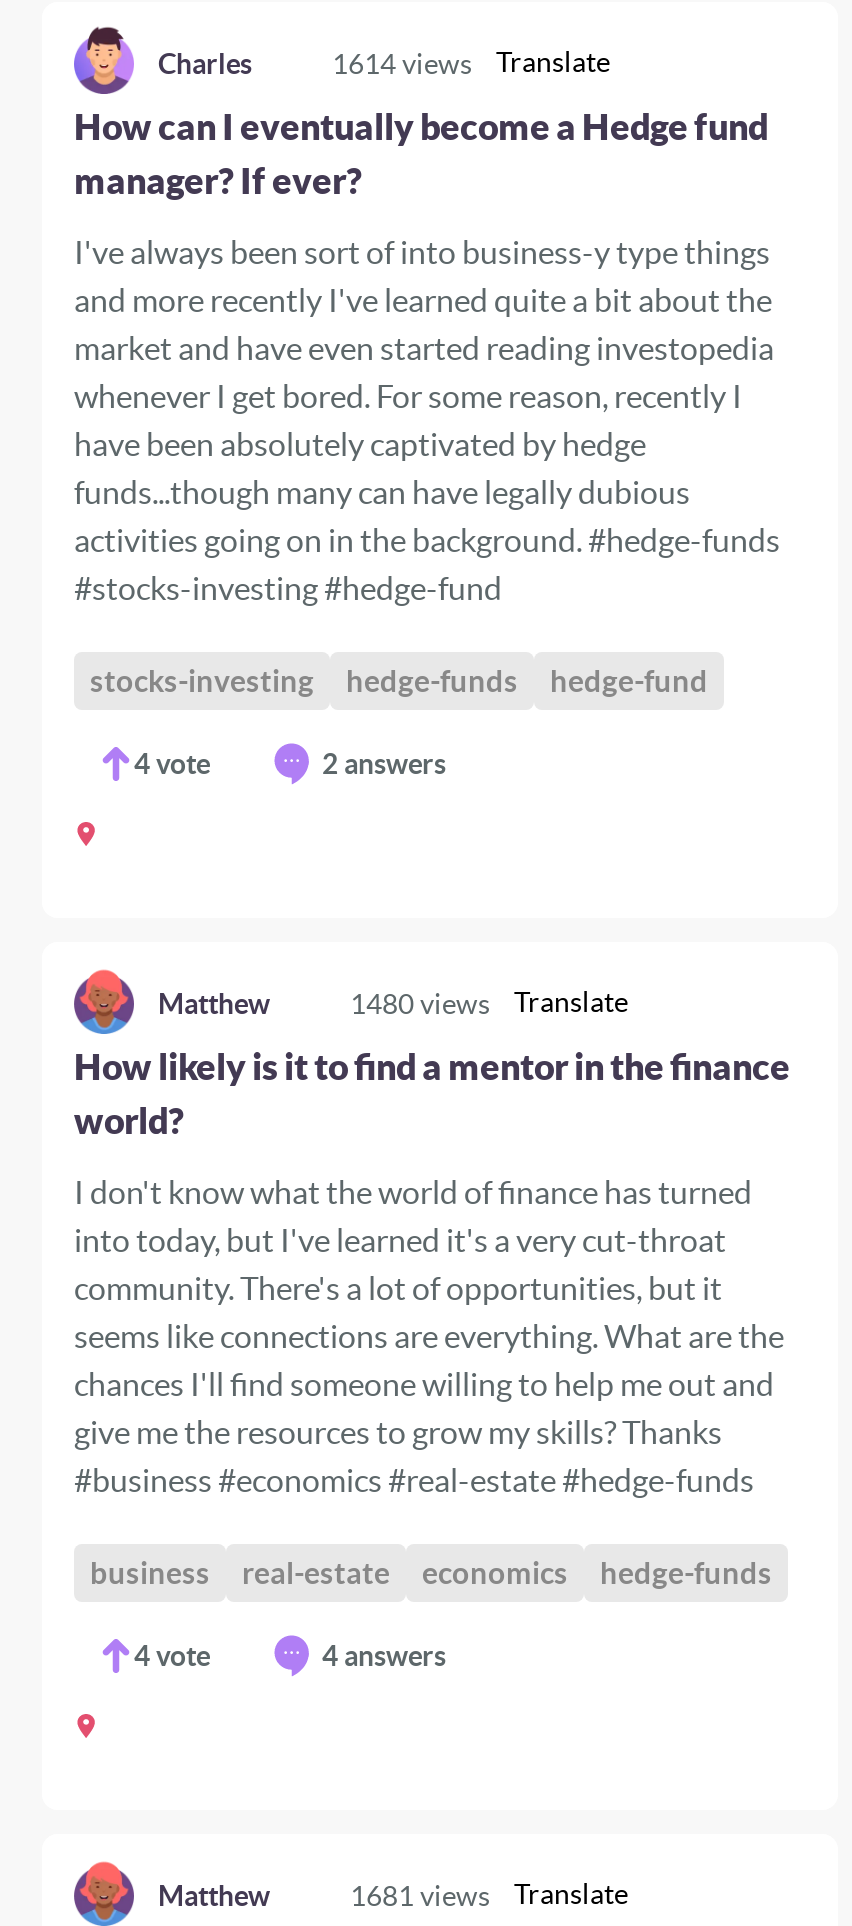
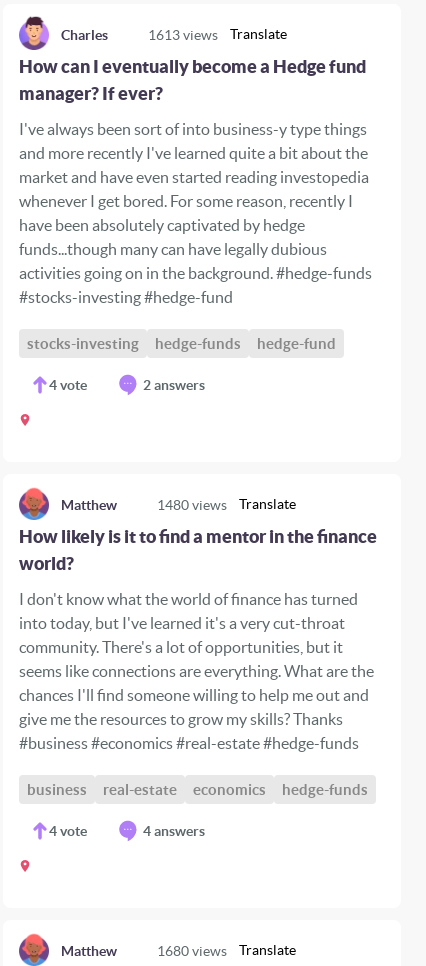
[332,47,610,79] 1614 views Translate -> [148,26,287,42] 1613 views Translate
[350,1879,628,1911] 1681 views Translate -> [157,942,296,958] 1680 views Translate

